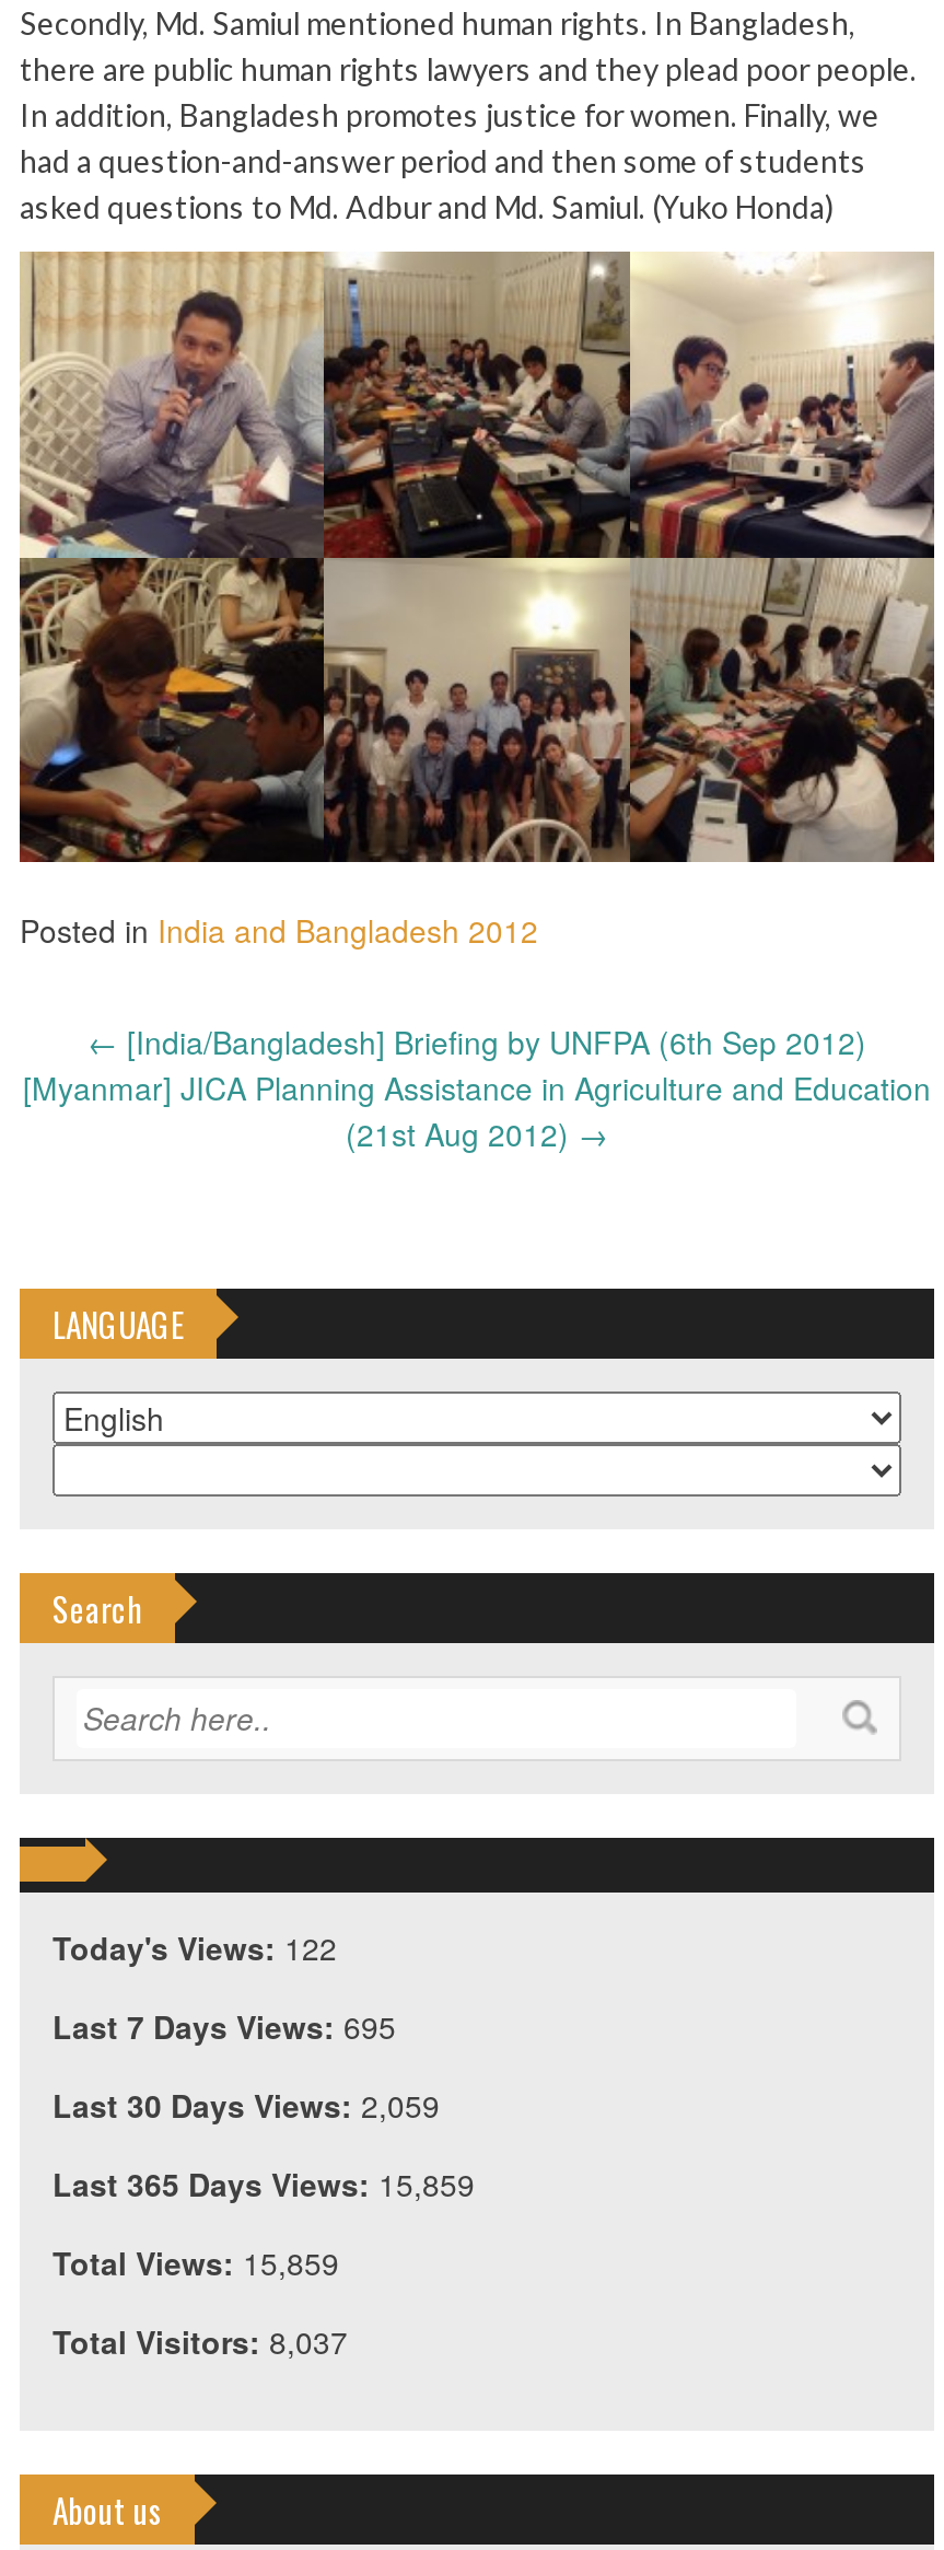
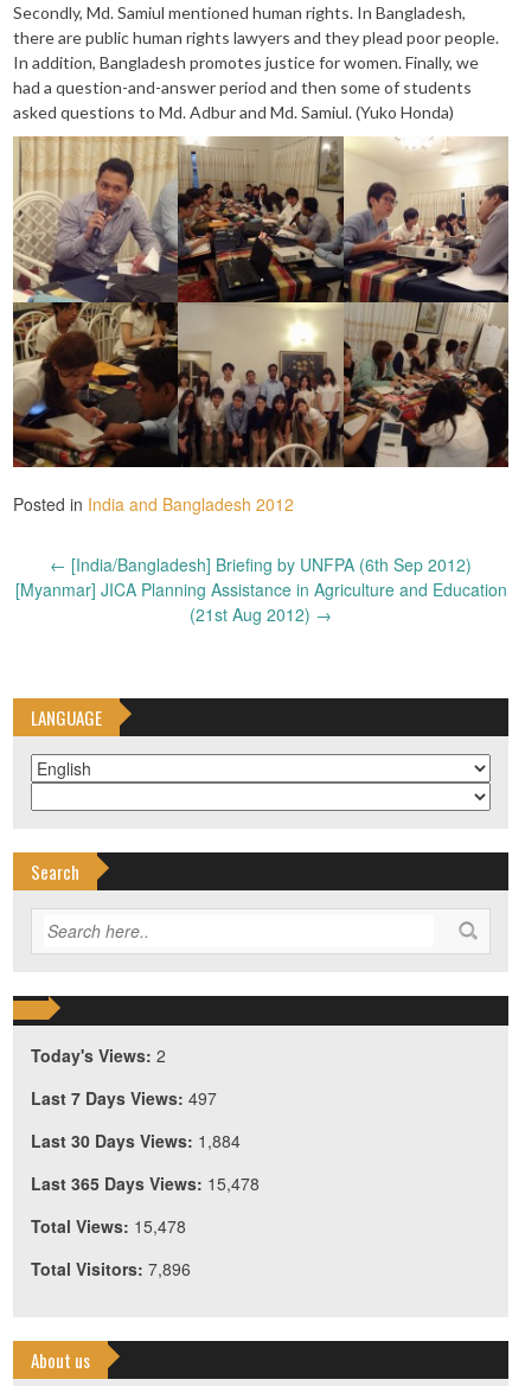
[53,1925,337,1969] Today's Views: 122 -> [31,1043,166,1067] Today's Views: 2
[53,2004,396,2048] Last 7 Days Views: 695 -> [31,1086,217,1110] Last 7 Days Views: 497
[53,2083,440,2127] Last 30 Days Views: 2,059 -> [31,1129,241,1152] Last 30 Days Views: 1,884
[53,2162,475,2205] Last 365 Days Views: 15,859 -> [31,1171,260,1195] Last 365 Days Views: 15,478
[53,2240,339,2284] Total Views: 15,859 -> [31,1214,186,1238] Total Views: 15,478
[53,2319,348,2363] Total Visitors: 8,037 -> [31,1257,191,1280] Total Visitors: 7,896

